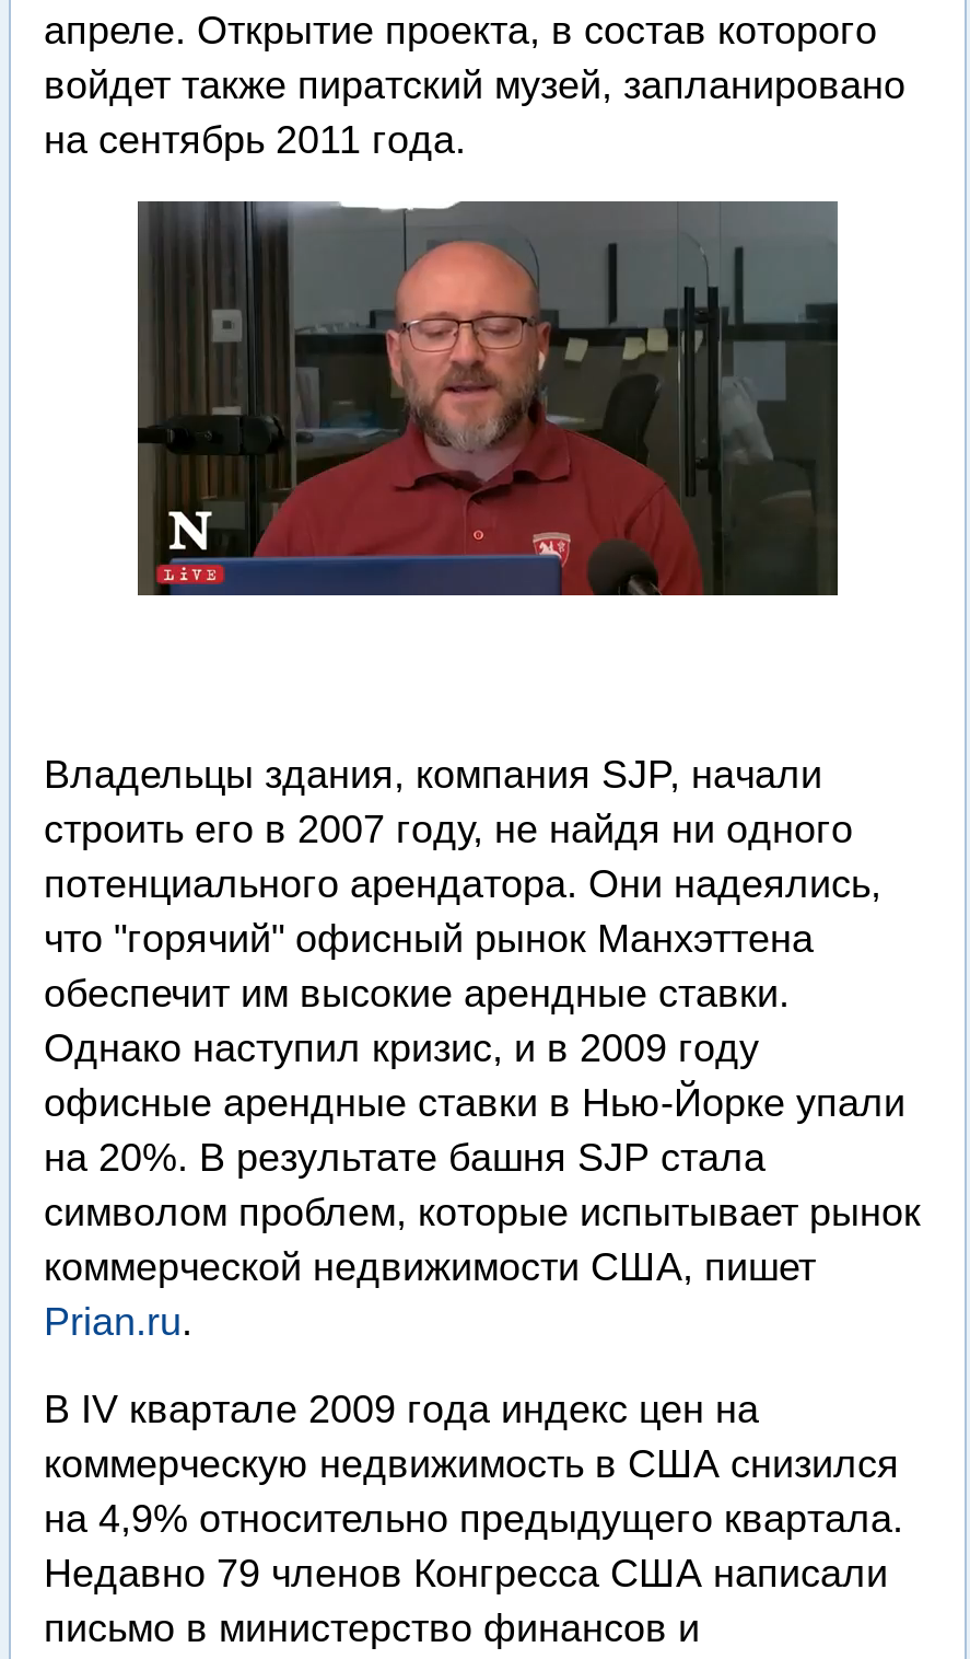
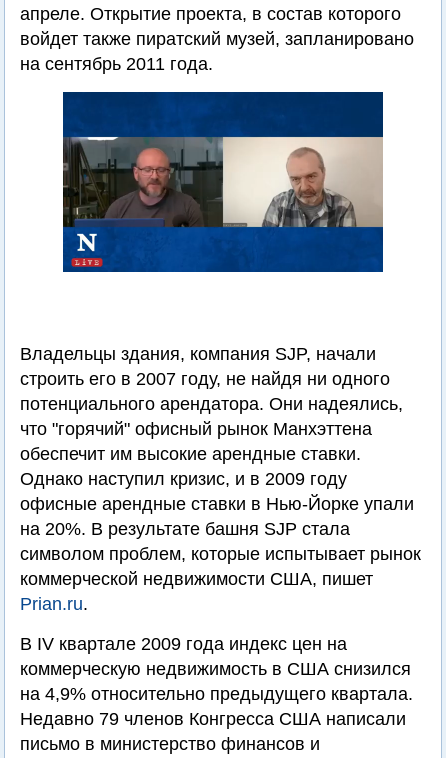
[138,199,840,598] [image] -> [63,91,384,273] [image]

